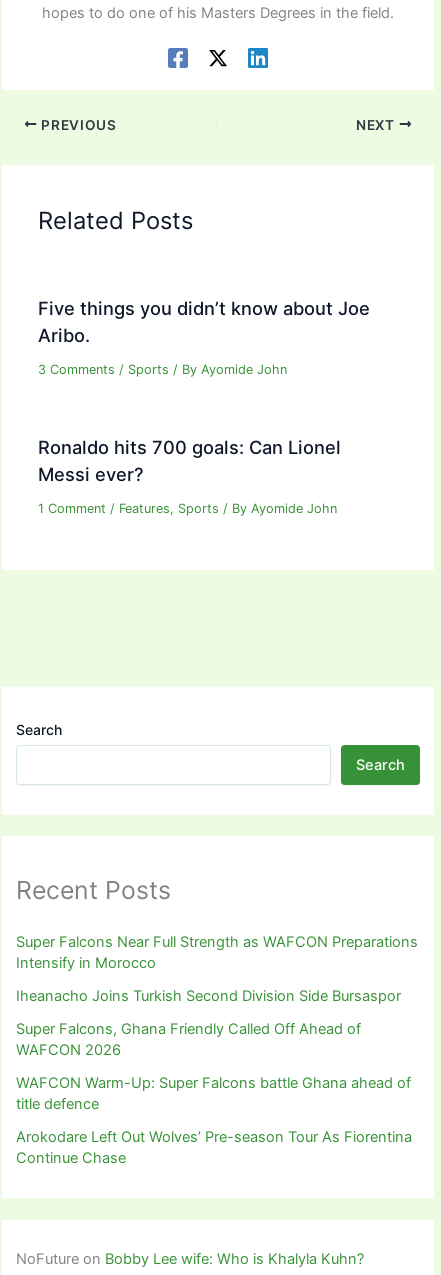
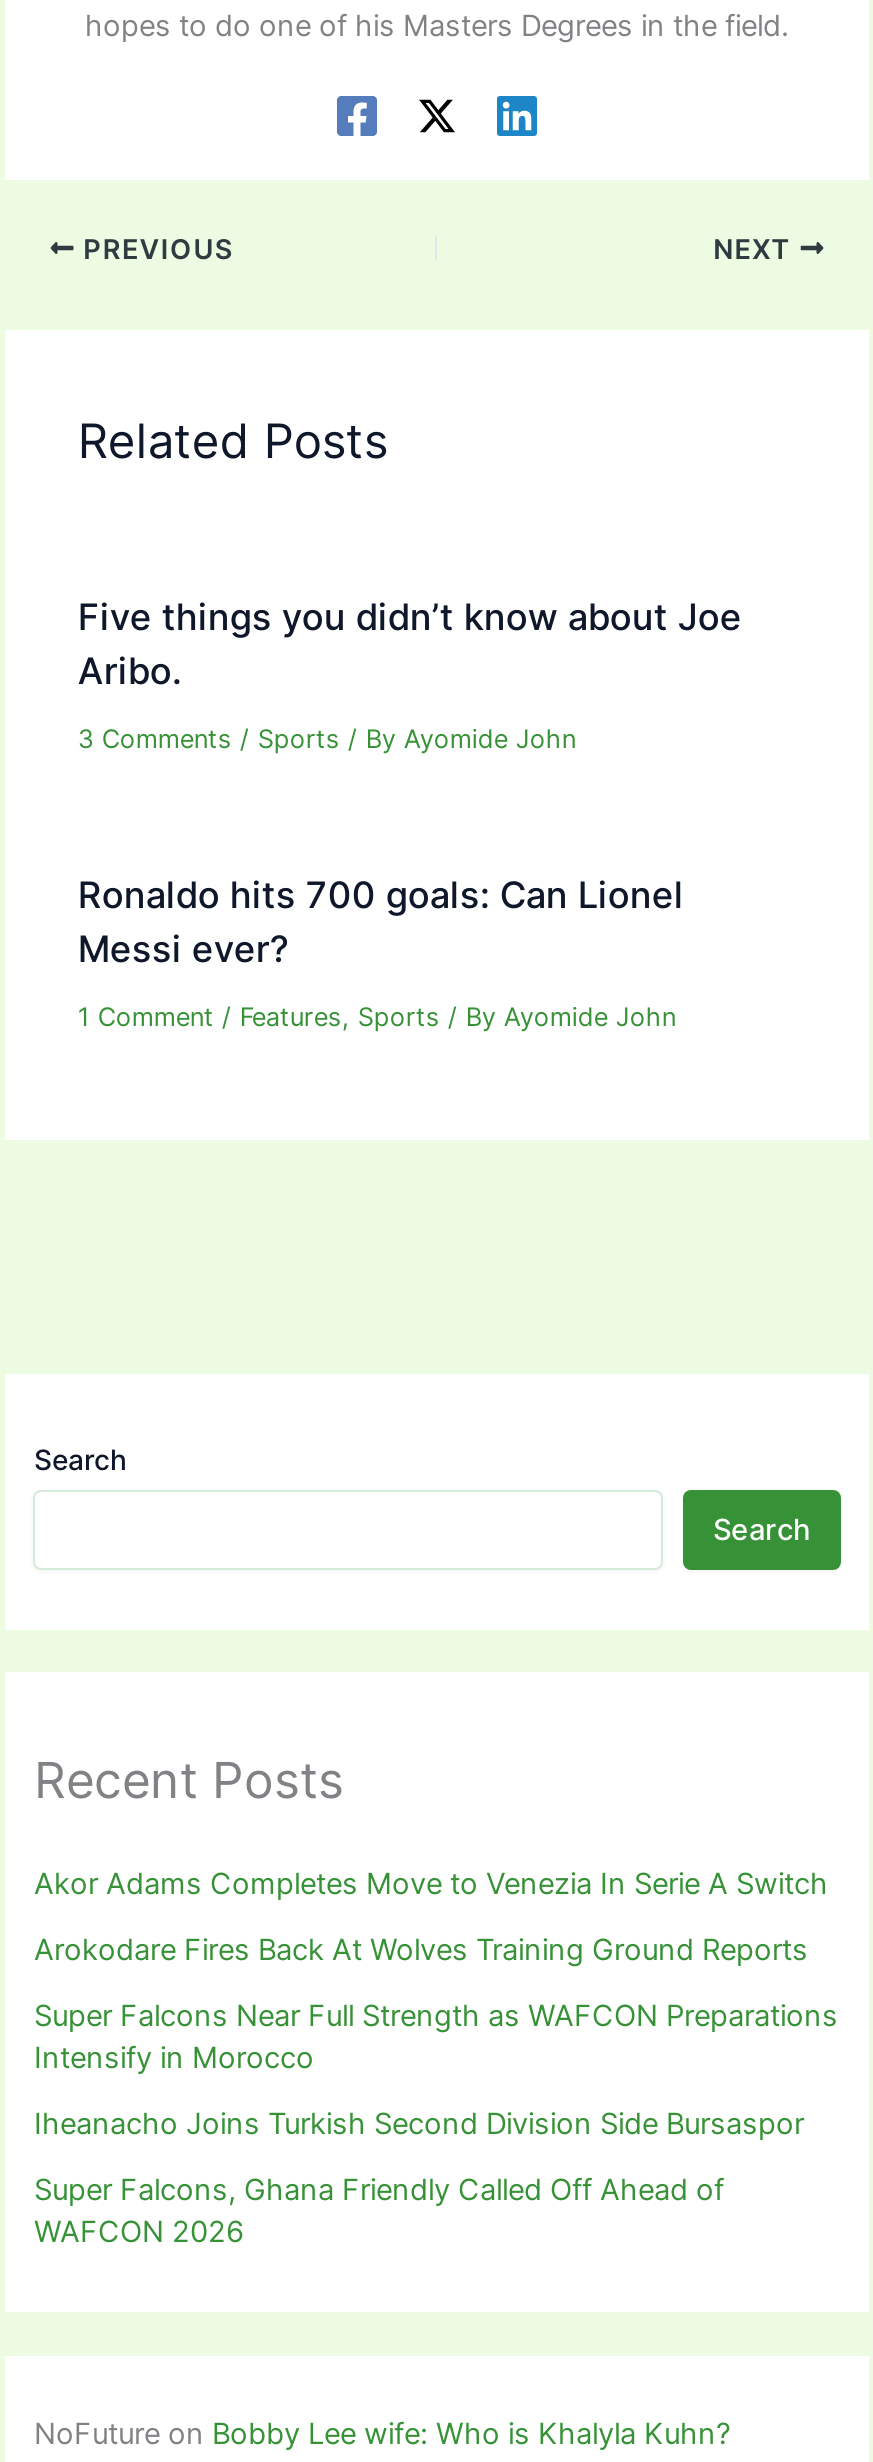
none -> [34,1866,828,1968] Akor Adams Completes Move to Venezia In Serie A Switch | Arokodare Fires Back At Wolves Training Ground Reports
moved [16,933,418,1059] -> [34,1998,838,2250]: Super Falcons Near Full Strength as WAFCON Preparations | Intensify in Morocco | Iheanacho Joins Turkish Second Division Side Bursaspor | Super Falcons, Ghana Friendly Called Off Ahead of | WAFCON 2026
[16,1074,412,1167] WAFCON Warm-Up: Super Falcons battle Ghana ahead of | title defence | Arokodare Left Out Wolves’ Pre-season Tour As Fiorentina | Continue Chase -> none

